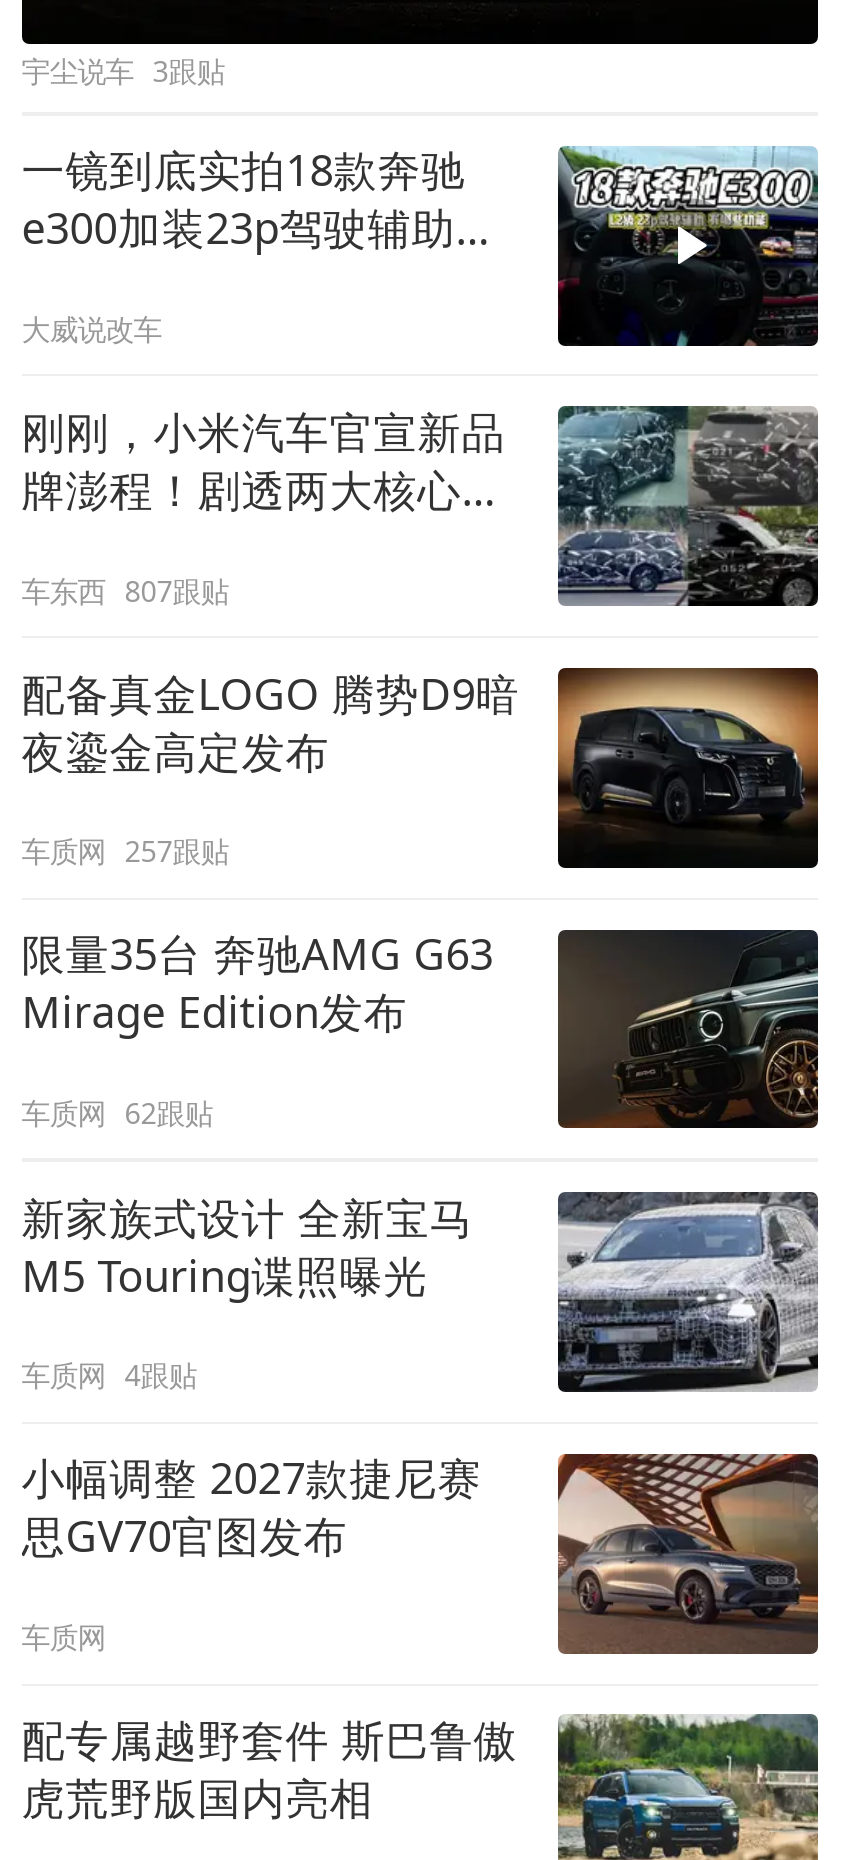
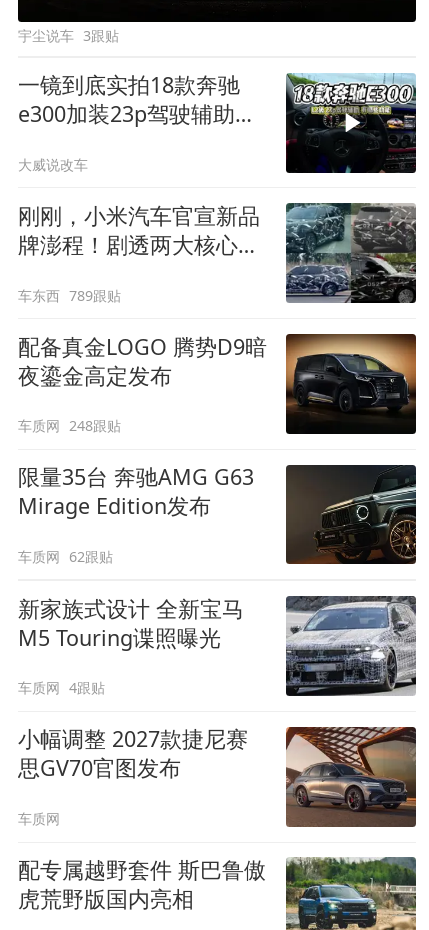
[21,571,229,609] 车东西 807跟贴 -> [18,285,121,304] 车东西 789跟贴
[21,832,229,870] 车质网 257跟贴 -> [18,416,121,435] 车质网 248跟贴

